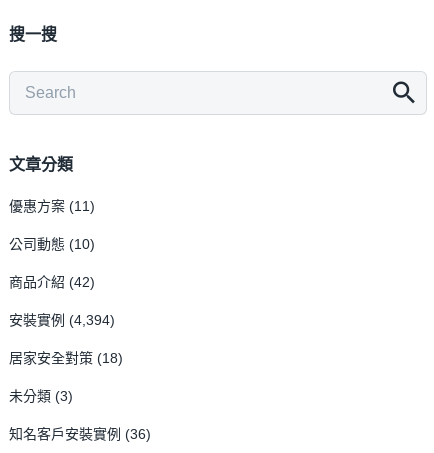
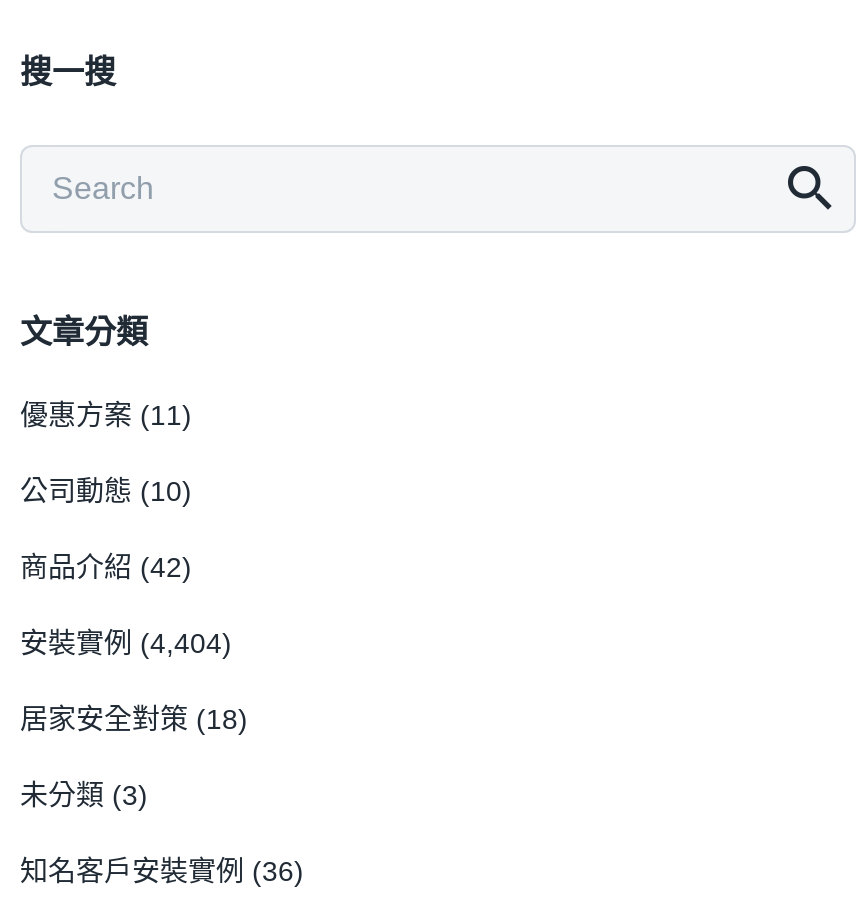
[9,312,115,328] 安裝實例(4,394) -> [20,627,232,659] 安裝實例(4,404)

